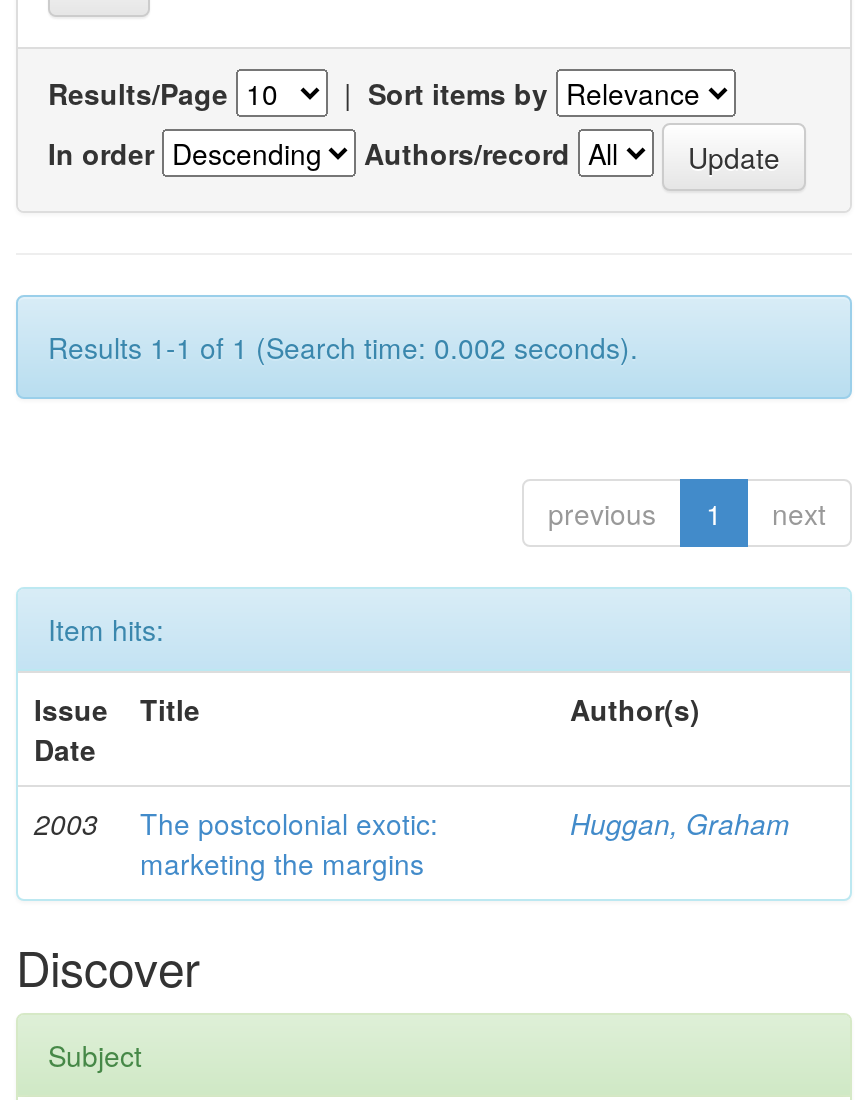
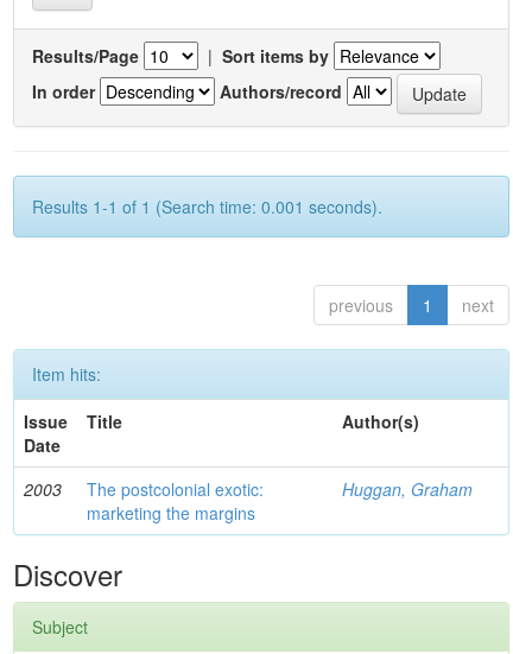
[48,327,638,367] Results 1-1 of 1 (Search time: 0.002 seconds). -> [32,195,382,218] Results 1-1 of 1 (Search time: 0.001 seconds).

